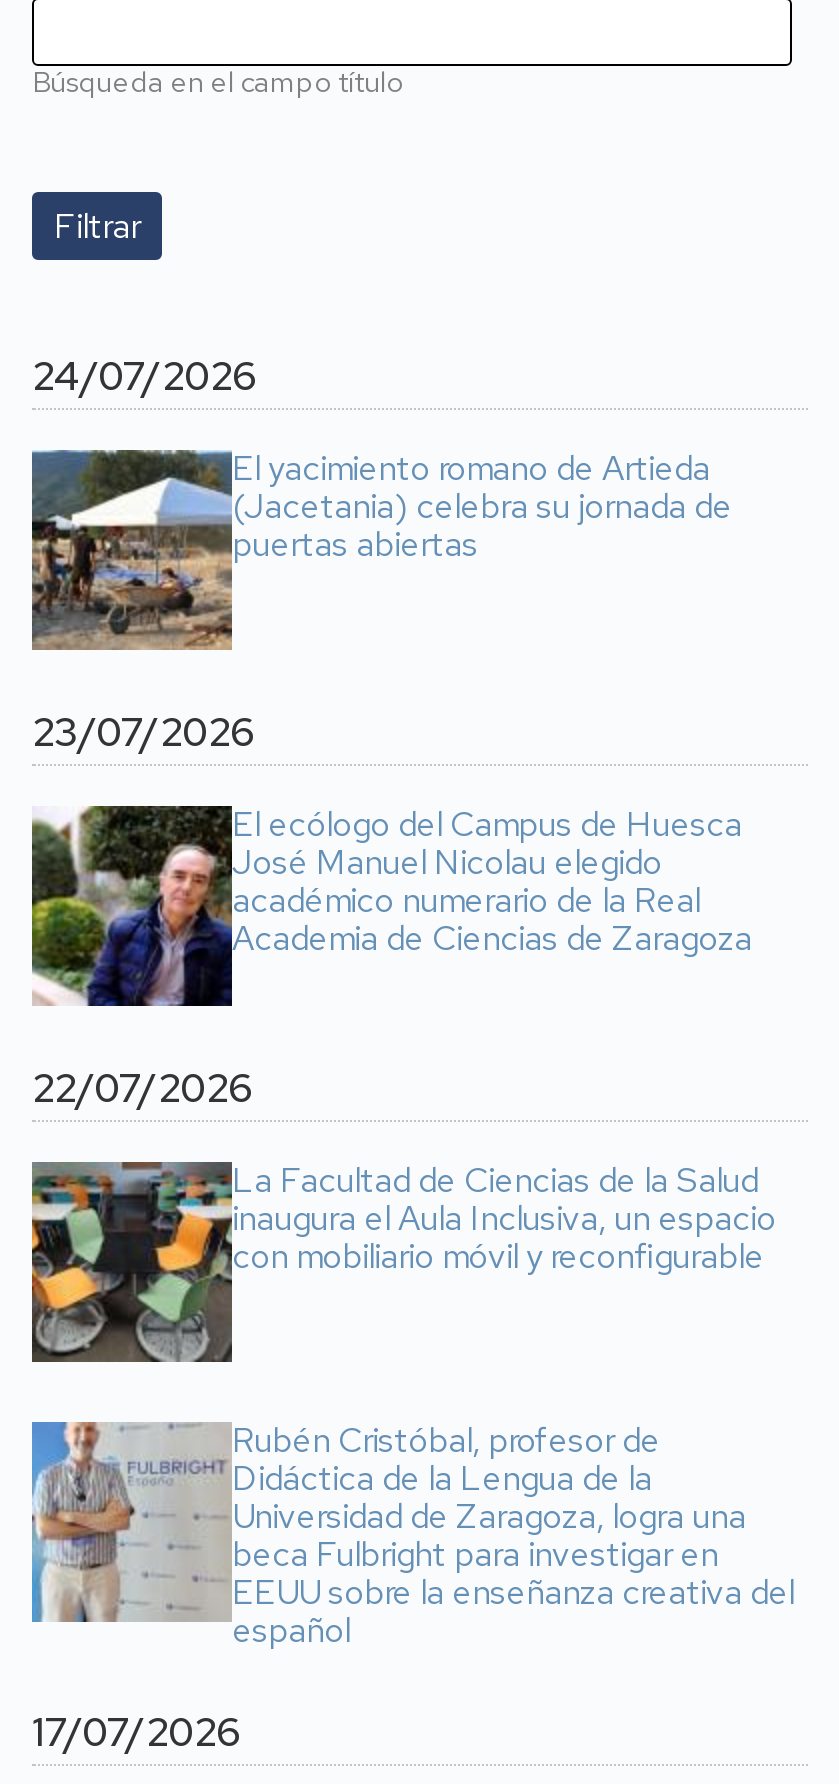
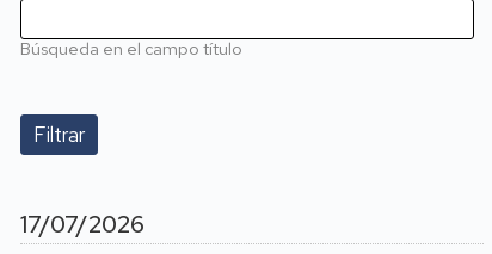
[32,350,732,652] [image] | 24/07/2026 | El yacimiento romano de Artieda | (Jacetania) celebra su jornada de | puertas abiertas -> none
[32,706,776,1278] [image] | 23/07/2026 | El ecólogo del Campus de Huesca | José Manuel Nicolau elegido | académico numerario de la Real | Academia de Ciencias de Zaragoza | 22/07/2026 | La Facultad de Ciencias de la Salud | inaugura el Aula Inclusiva, un espacio | con mobiliario móvil y reconfigurable -> none
[30,1160,794,1652] [image] | Rubén Cristóbal, profesor de | Didáctica de la Lengua de la | Universidad de Zaragoza, logra una | beca Fulbright para investigar en | EEUU sobre la enseñanza creativa del | español -> none
[30,1420,204,1624] [image] -> none

